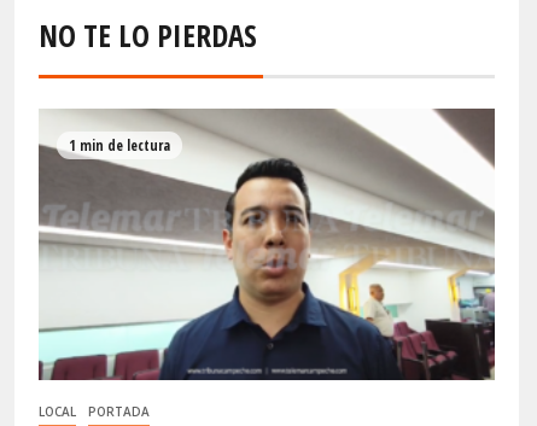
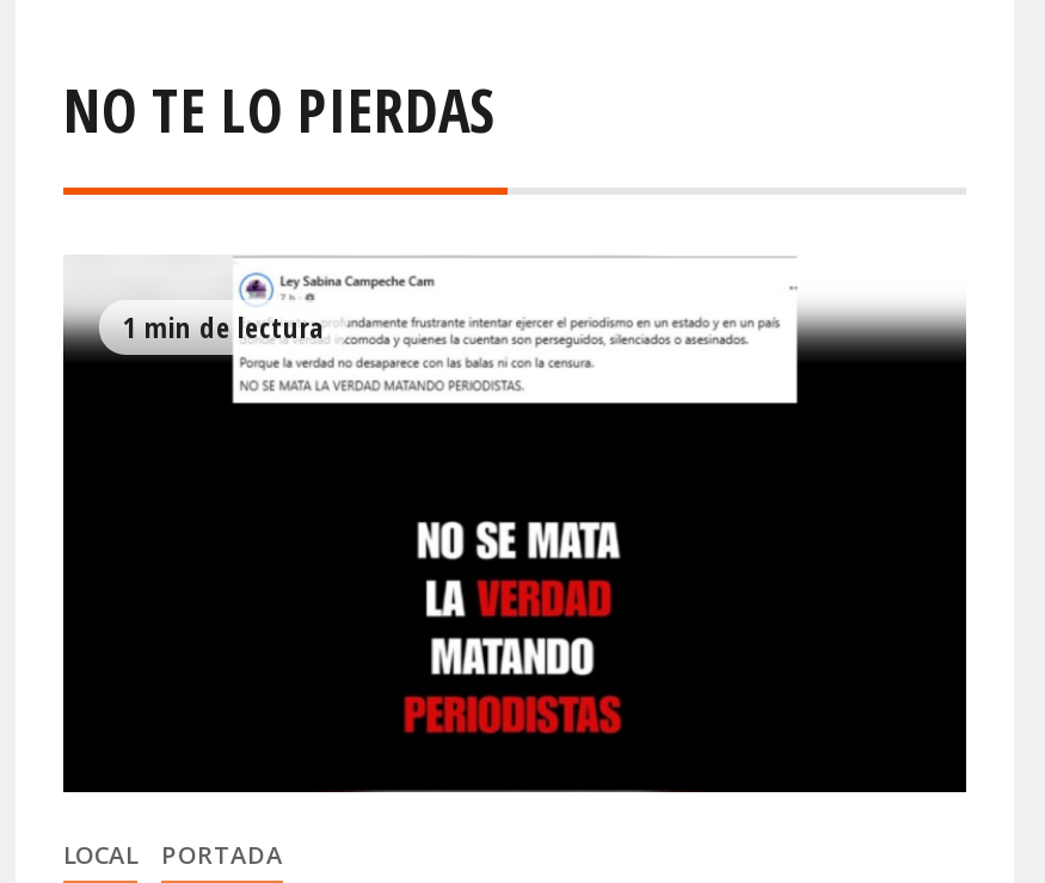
[37,107,496,381] [image] -> [61,255,969,795] [image]

